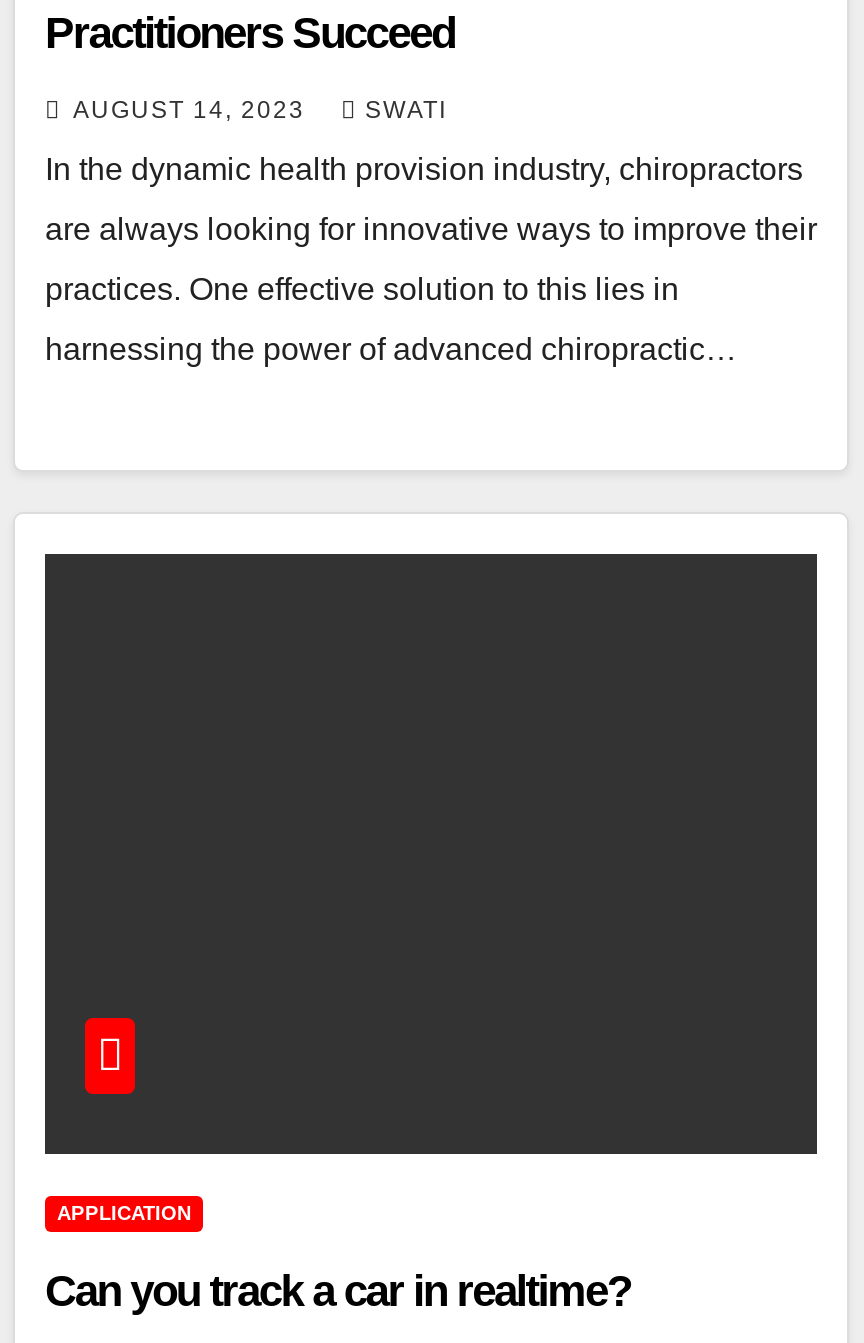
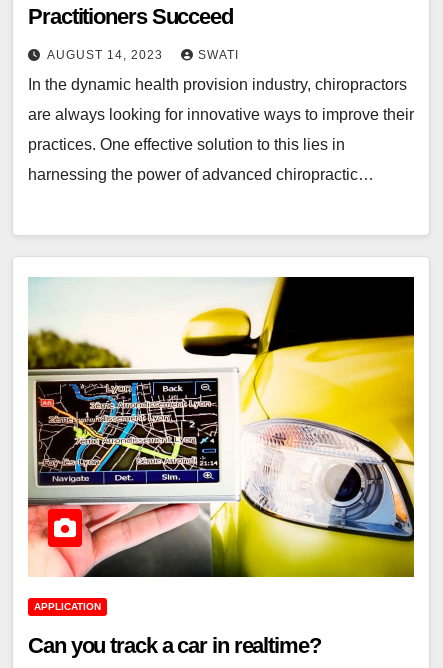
none -> [27,276,415,578] [image]

